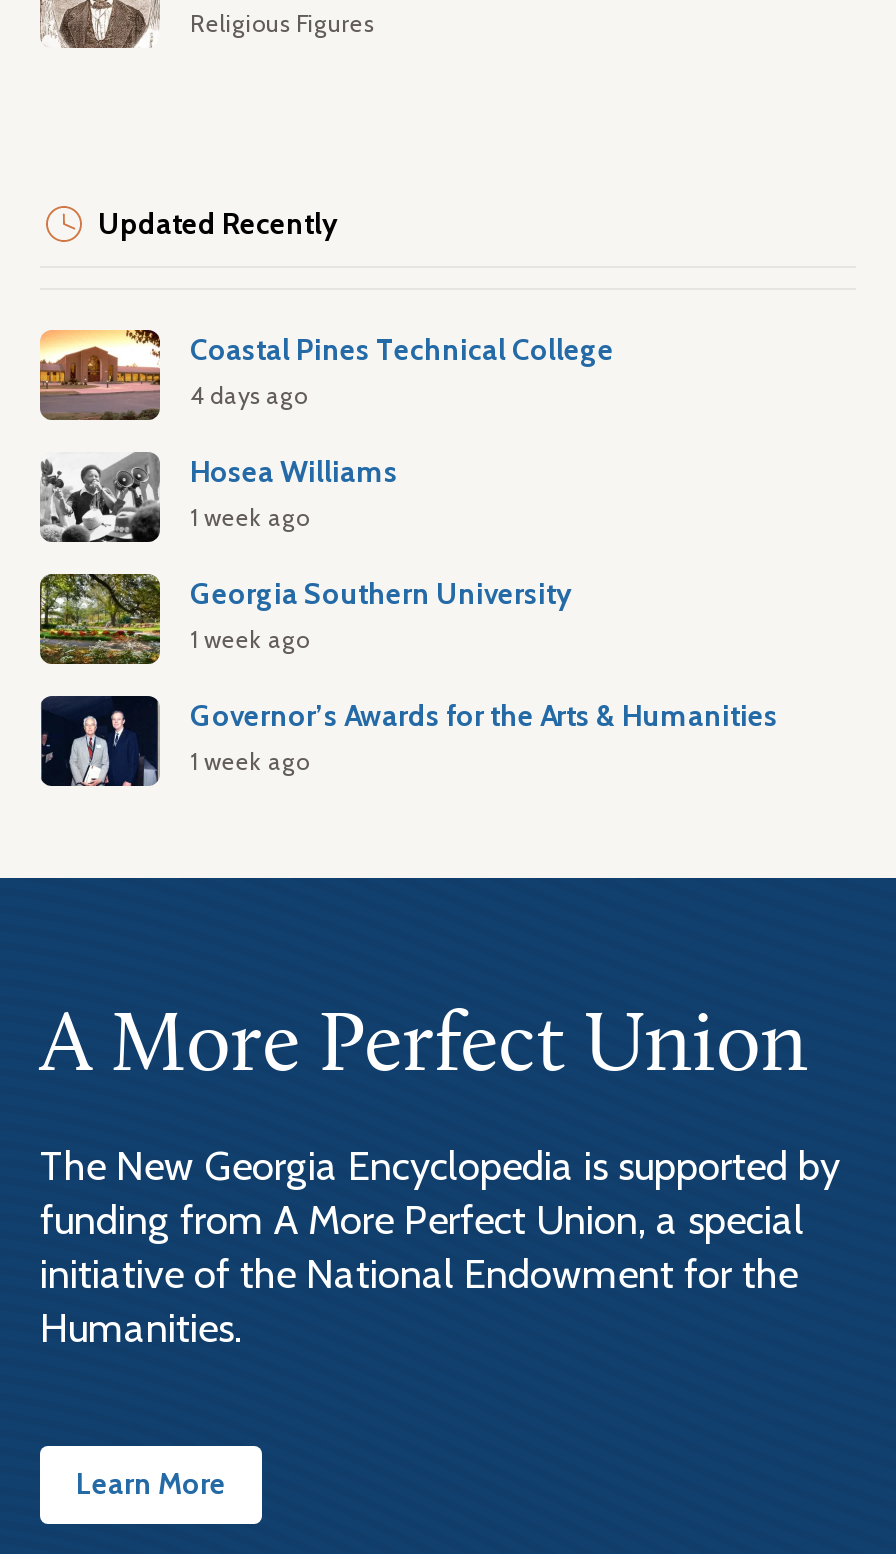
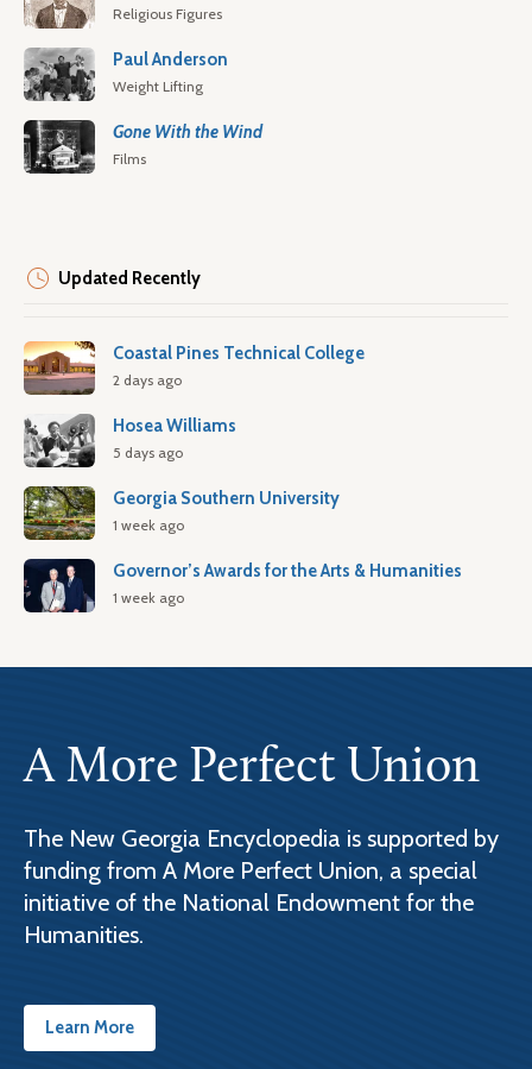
none -> [24,48,262,168] [image] | Paul Anderson | Weight Lifting | Gone With the Wind | Films
none -> [24,119,96,175] [image]
[190,380,308,410] 4 days ago -> [113,371,182,389] 2 days ago
[190,502,310,532] 1 week ago -> [113,444,183,461] 5 days ago

